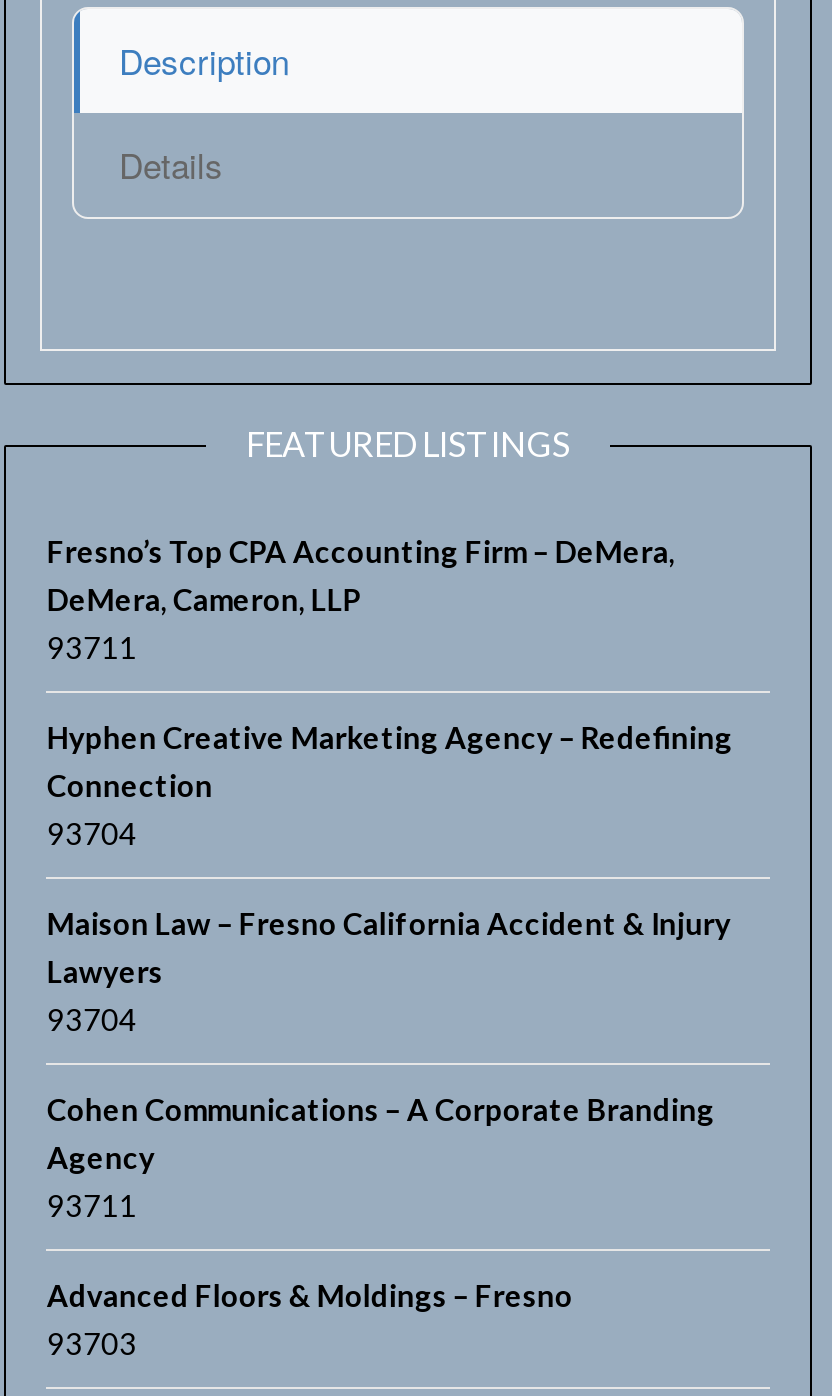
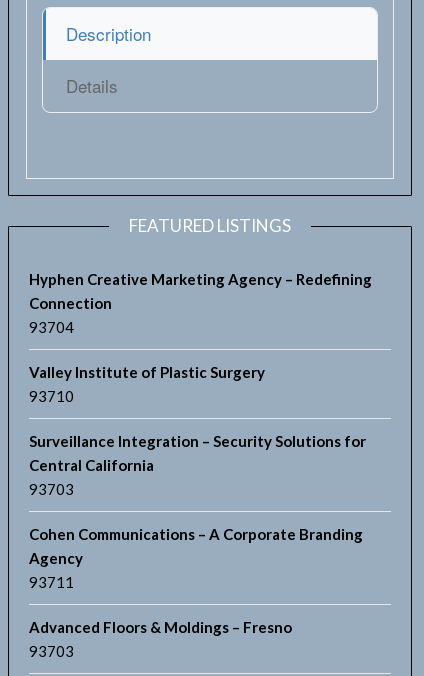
[47,533,675,665] Fresno’s Top CPA Accounting Firm – DeMera, | DeMera, Cameron, LLP | 93711 -> none
moved [47,719,733,851] -> [29,270,372,336]: Hyphen Creative Marketing Agency – Redefining | Connection | 93704
[47,905,731,1037] Maison Law – Fresno California Accident & Injury | Lawyers | 93704 -> [29,363,366,498] Valley Institute of Plastic Surgery | 93710 | Surveillance Integration – Security Solutions for | Central California | 93703

